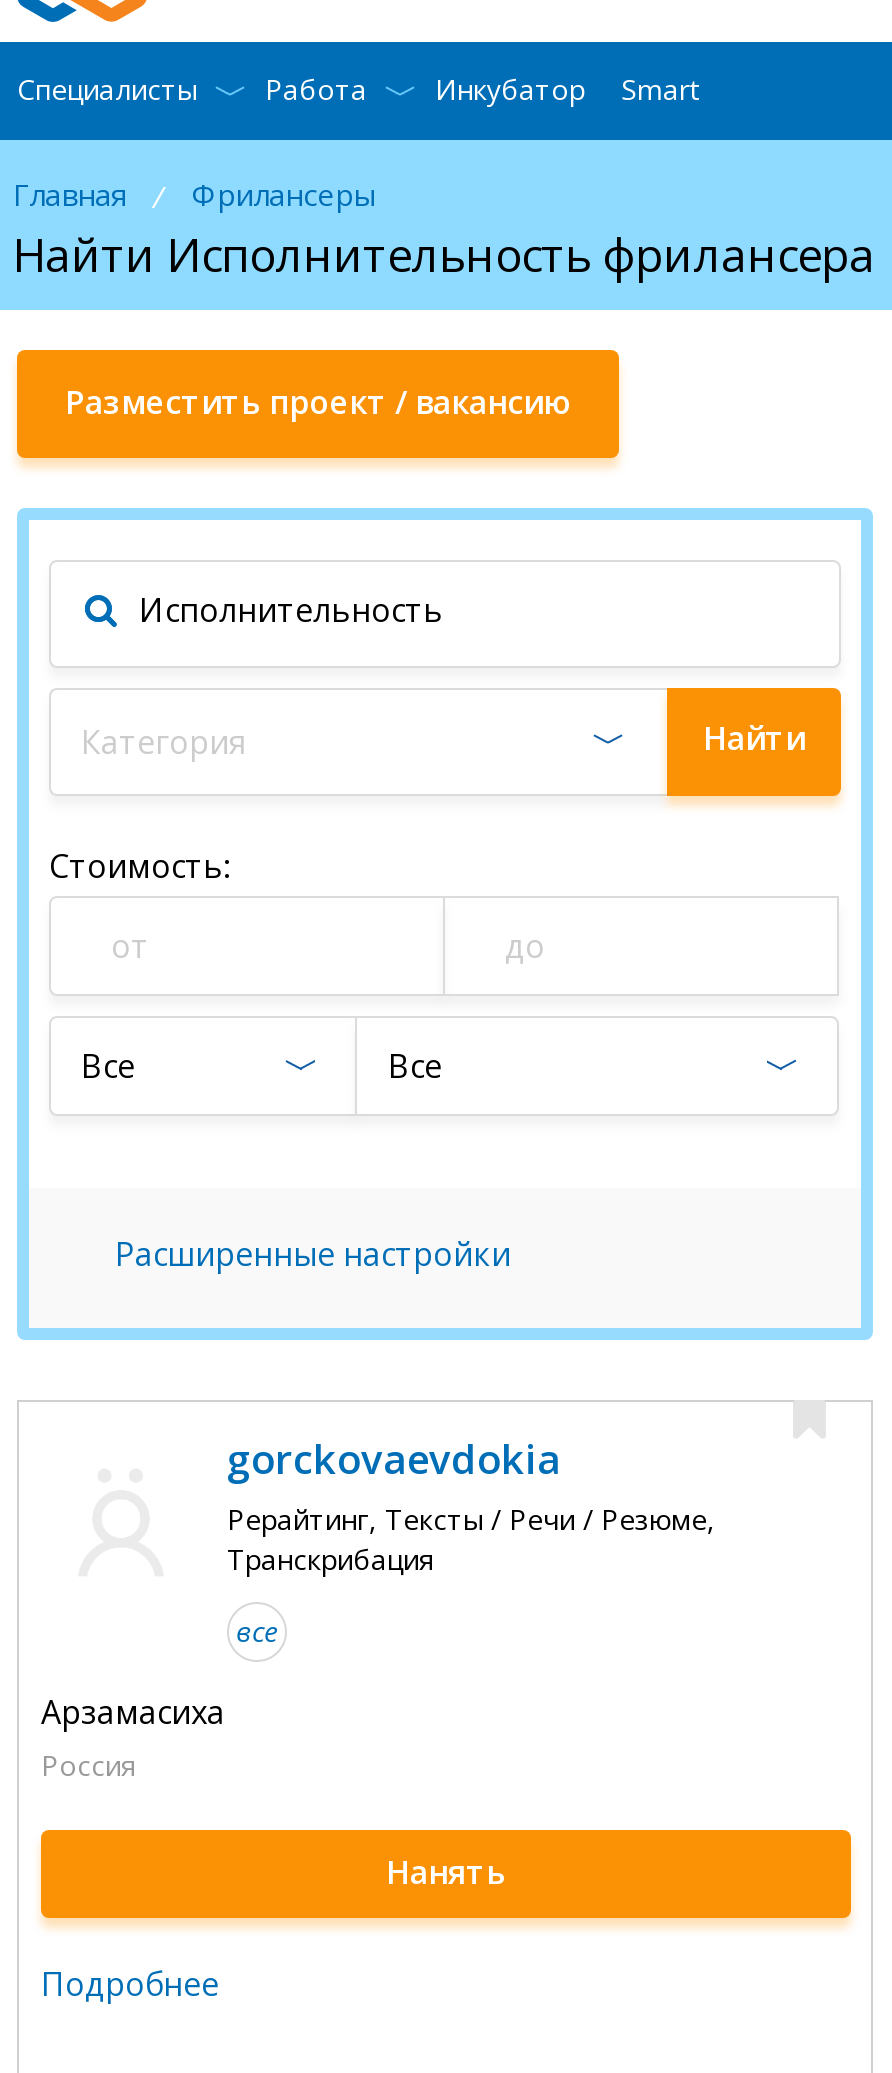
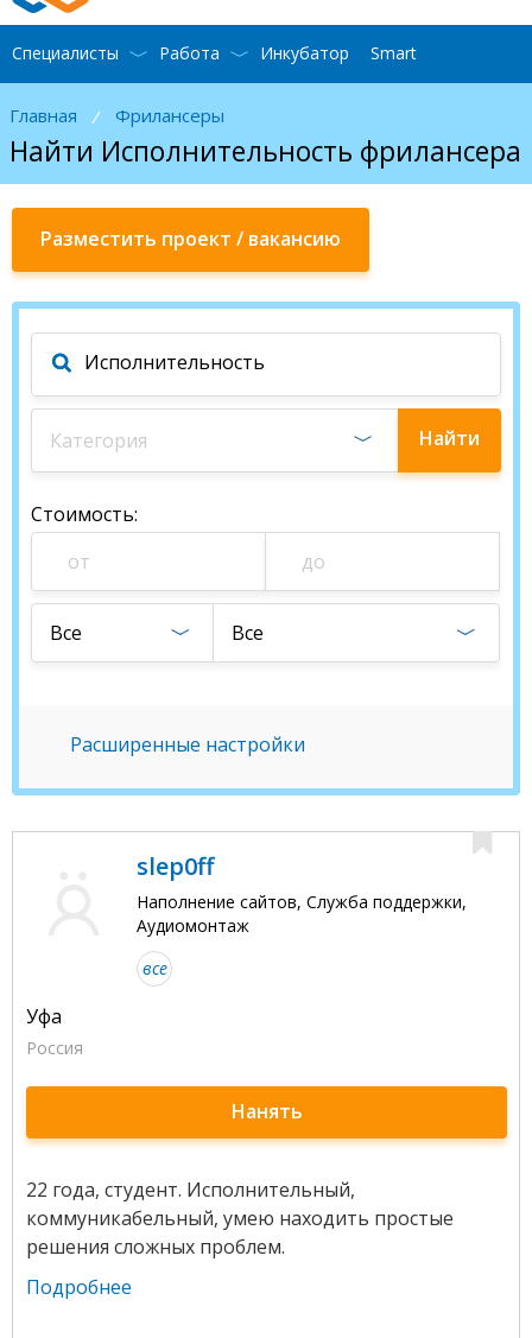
[227,1432,715,1578] gorckovaevdokia | Рерайтинг, Тексты / Речи / Резюме, | Транскрибация -> [137,850,467,937] slep0ff | Наполнение сайтов, Служба поддержки, | Аудиомонтаж
[41,1690,225,1734] Арзамасиха -> [26,1003,62,1029] Уфа
none -> [26,1177,454,1260] 22 года, студент. Исполнительный, | коммуникабельный, умею находить простые | решения сложных проблем.

